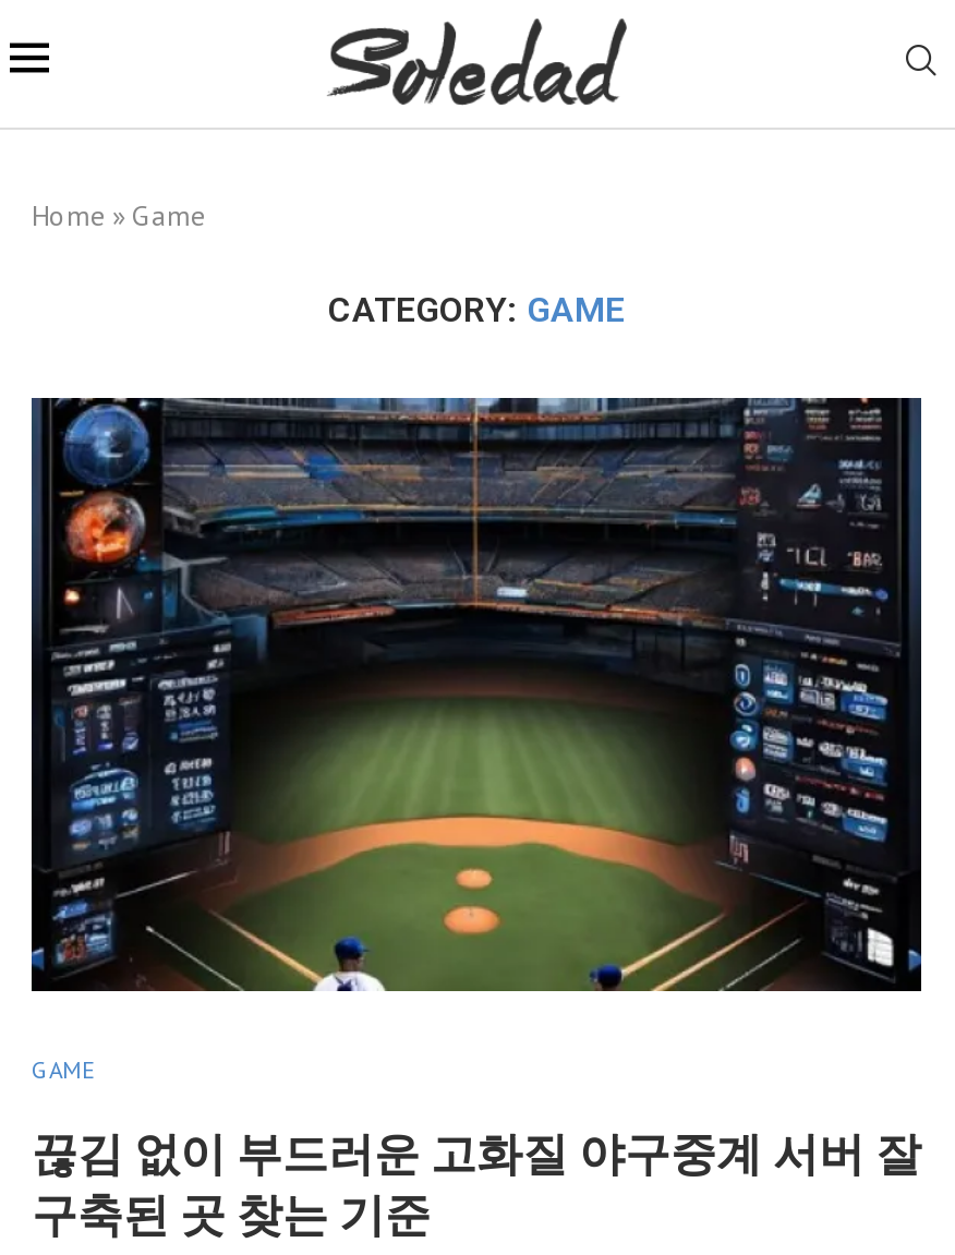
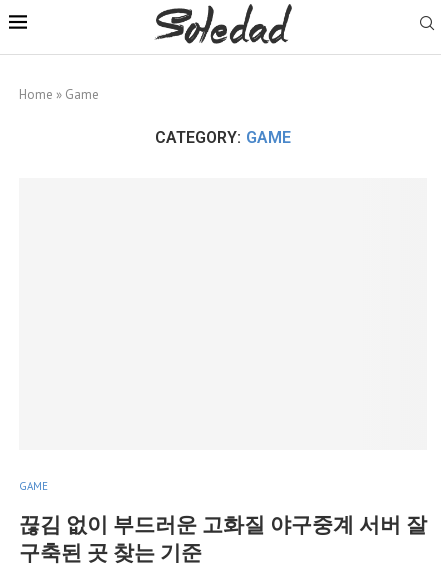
[29,396,923,993] [image] -> none

